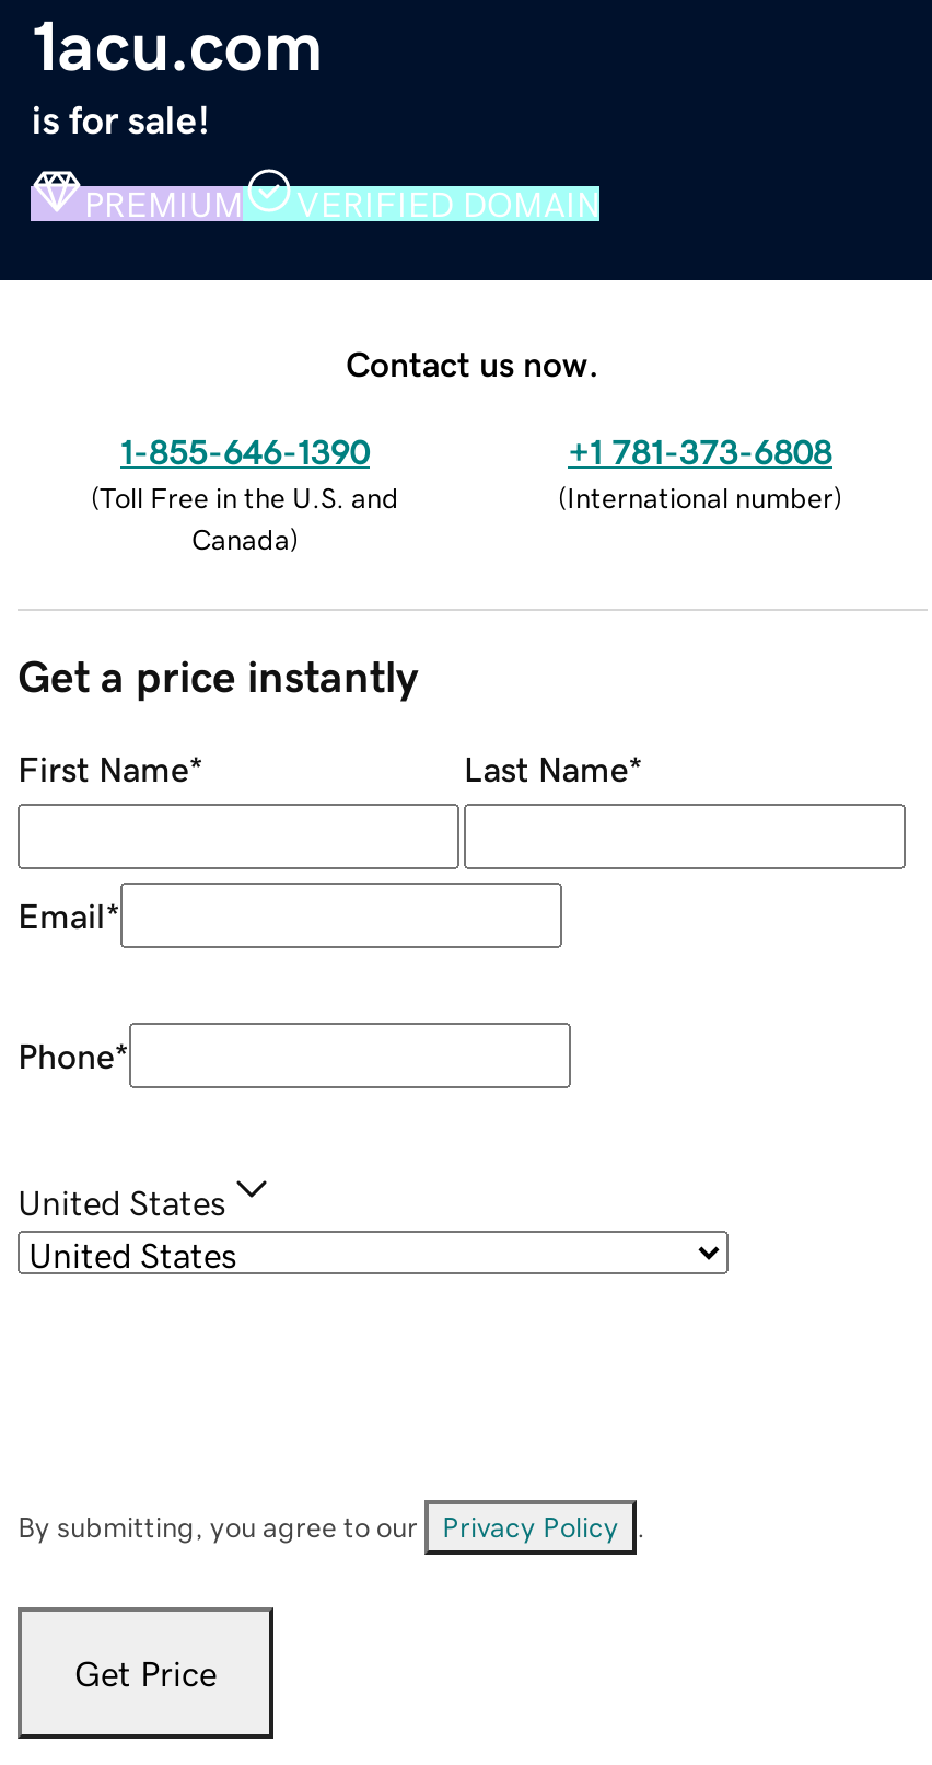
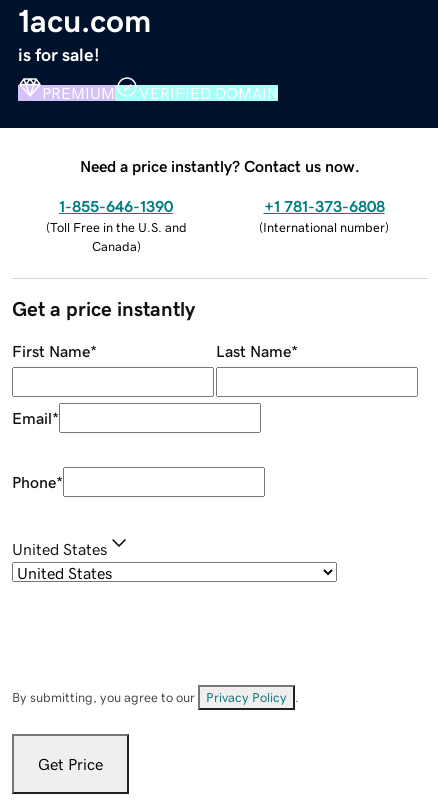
[346,345,599,380] Contact us now. -> [80,158,360,174] Need a price instantly? Contact us now.

